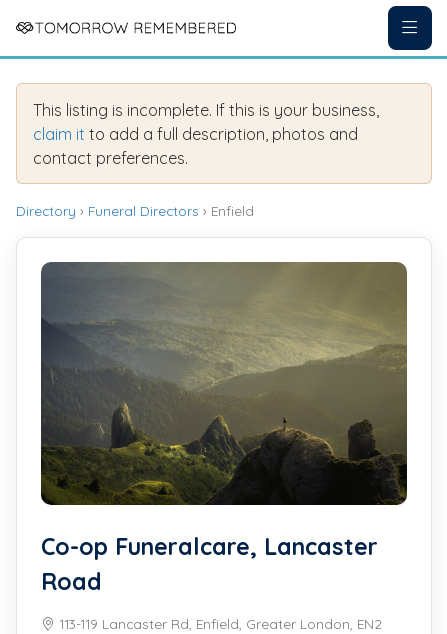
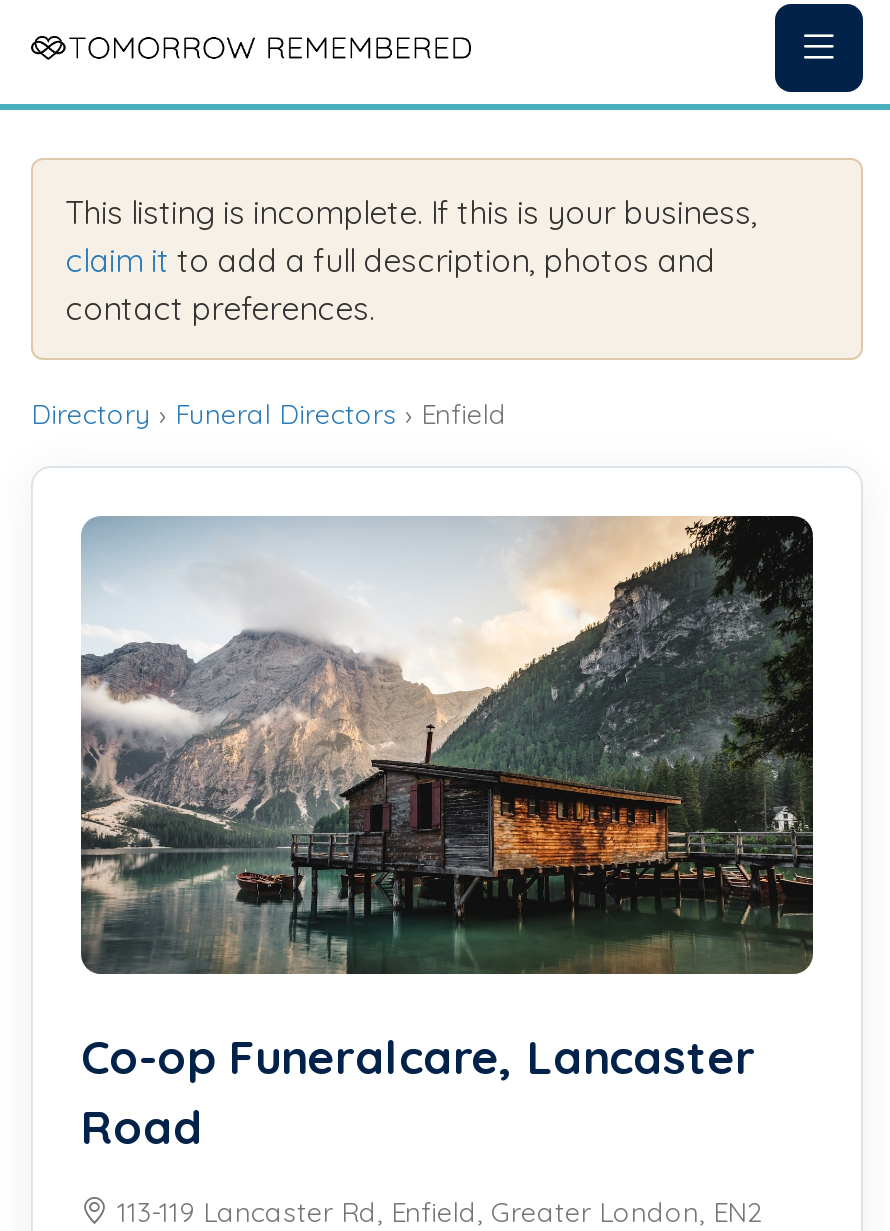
[40,261,408,506] [image] -> [81,516,815,976] [image]

